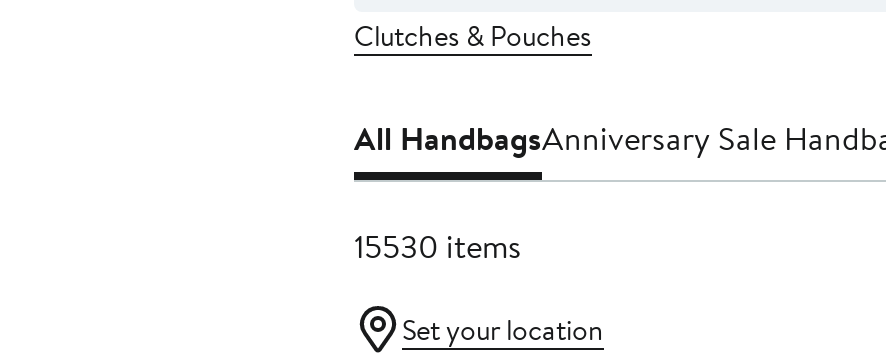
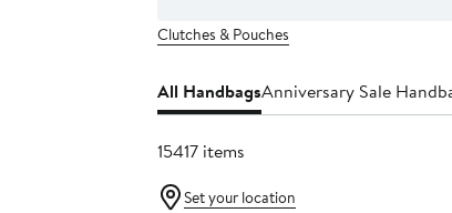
[354,224,522,268] 15530 items -> [157,139,245,163] 15417 items

